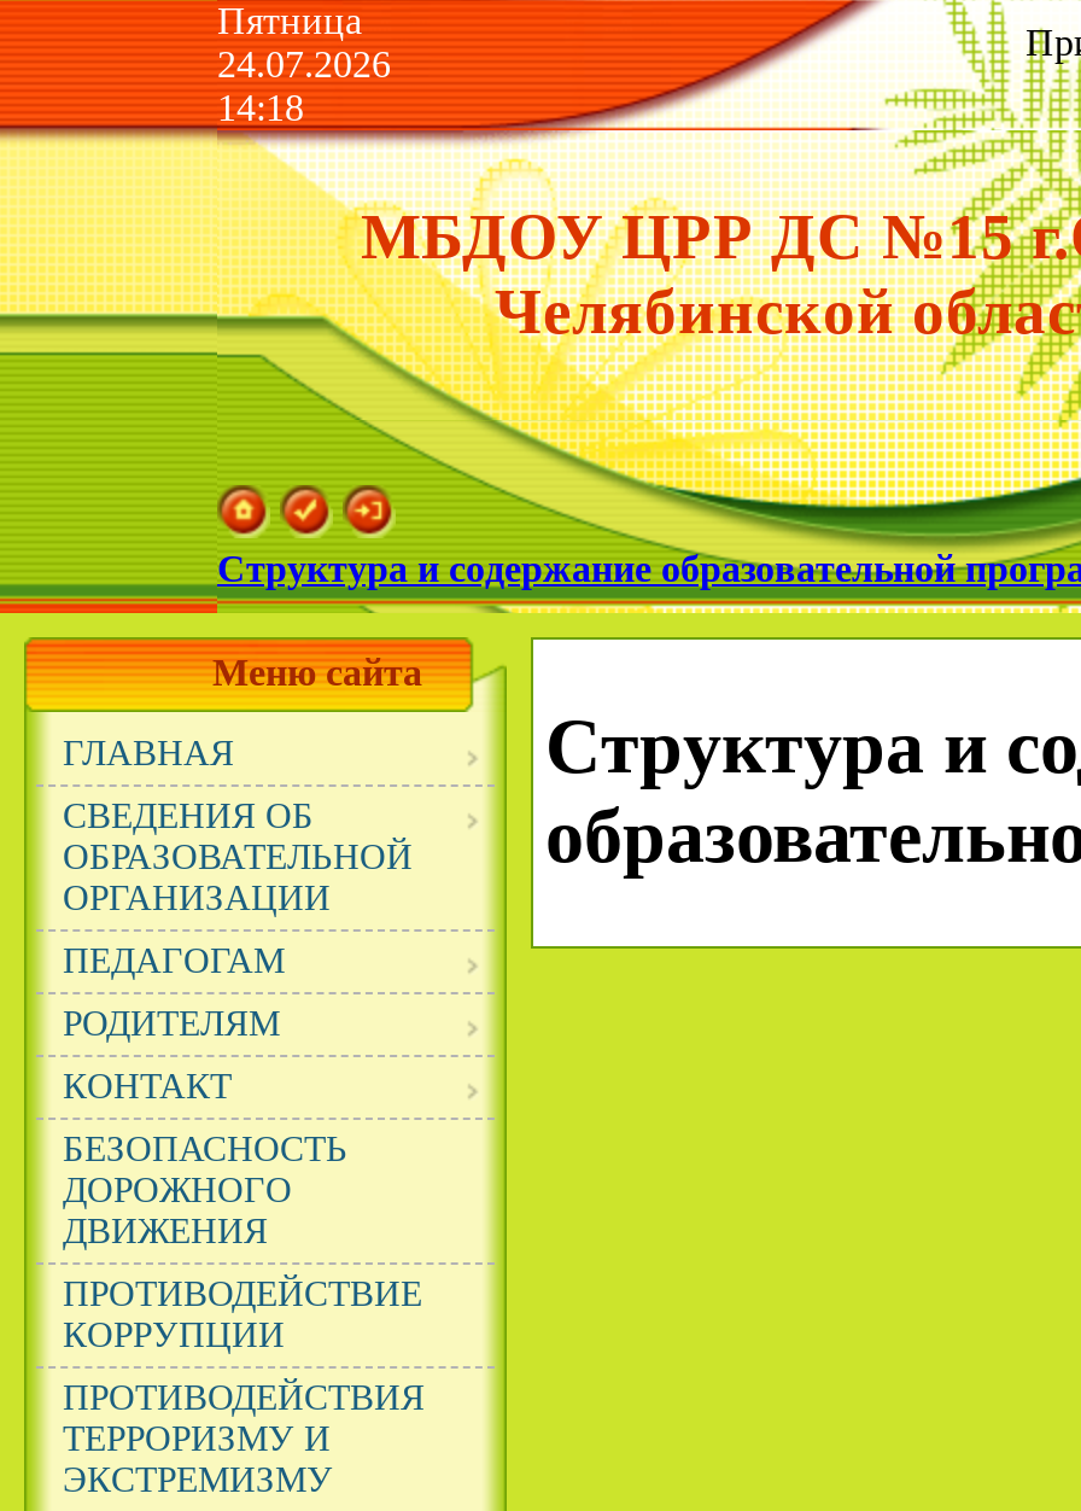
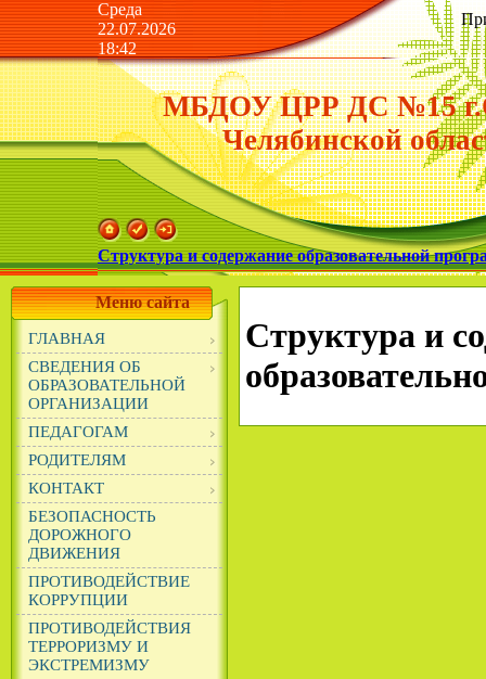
[217,0,391,128] Пятница | 24.07.2026 | 14:18 -> [98,0,176,57] Среда | 22.07.2026 | 18:42

